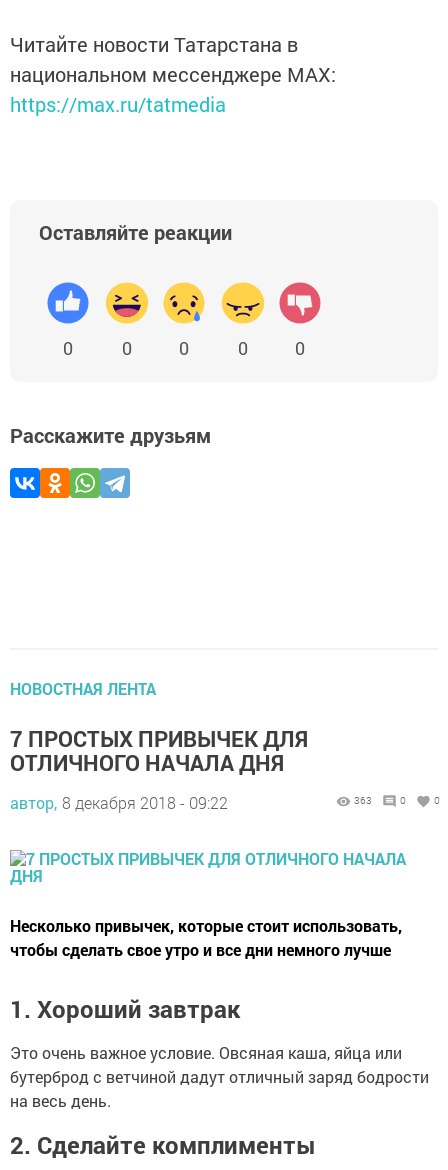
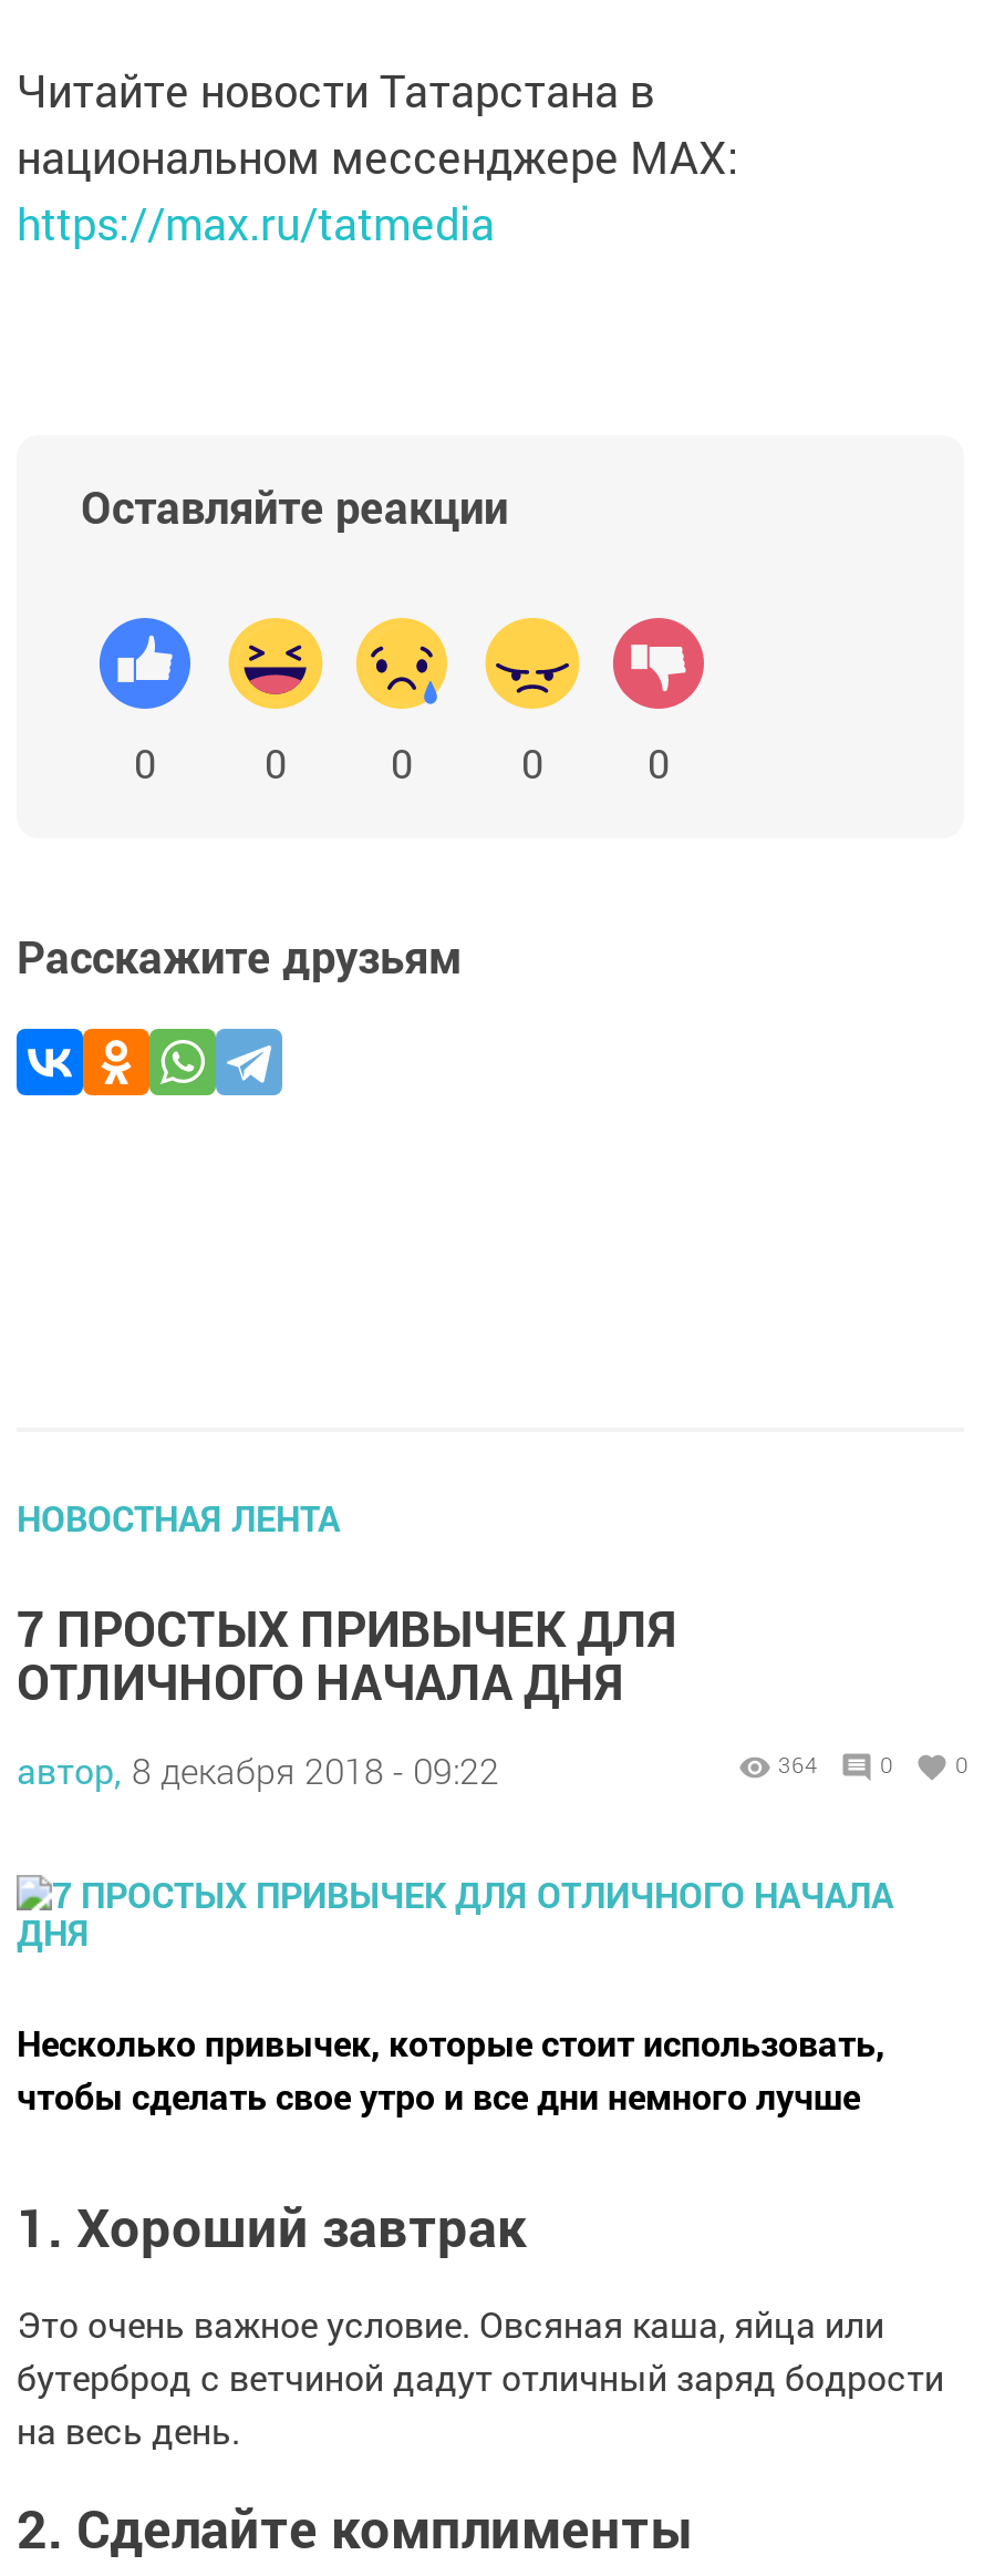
[354,794,372,807] 363 -> [778,1752,818,1780] 364

